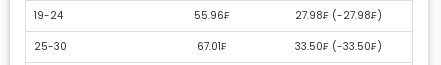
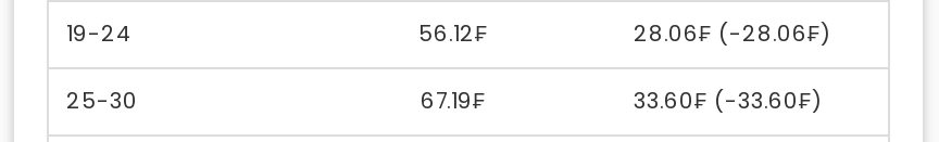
[194,8,230,23] 55.96₣ -> [418,17,488,50] 56.12₣
[295,8,382,23] 27.98₣ (-27.98₣) -> [634,17,831,50] 28.06₣ (-28.06₣)
[197,39,227,54] 67.01₣ -> [421,85,486,117] 67.19₣
[295,39,382,54] 33.50₣ (-33.50₣) -> [634,85,823,117] 33.60₣ (-33.60₣)

